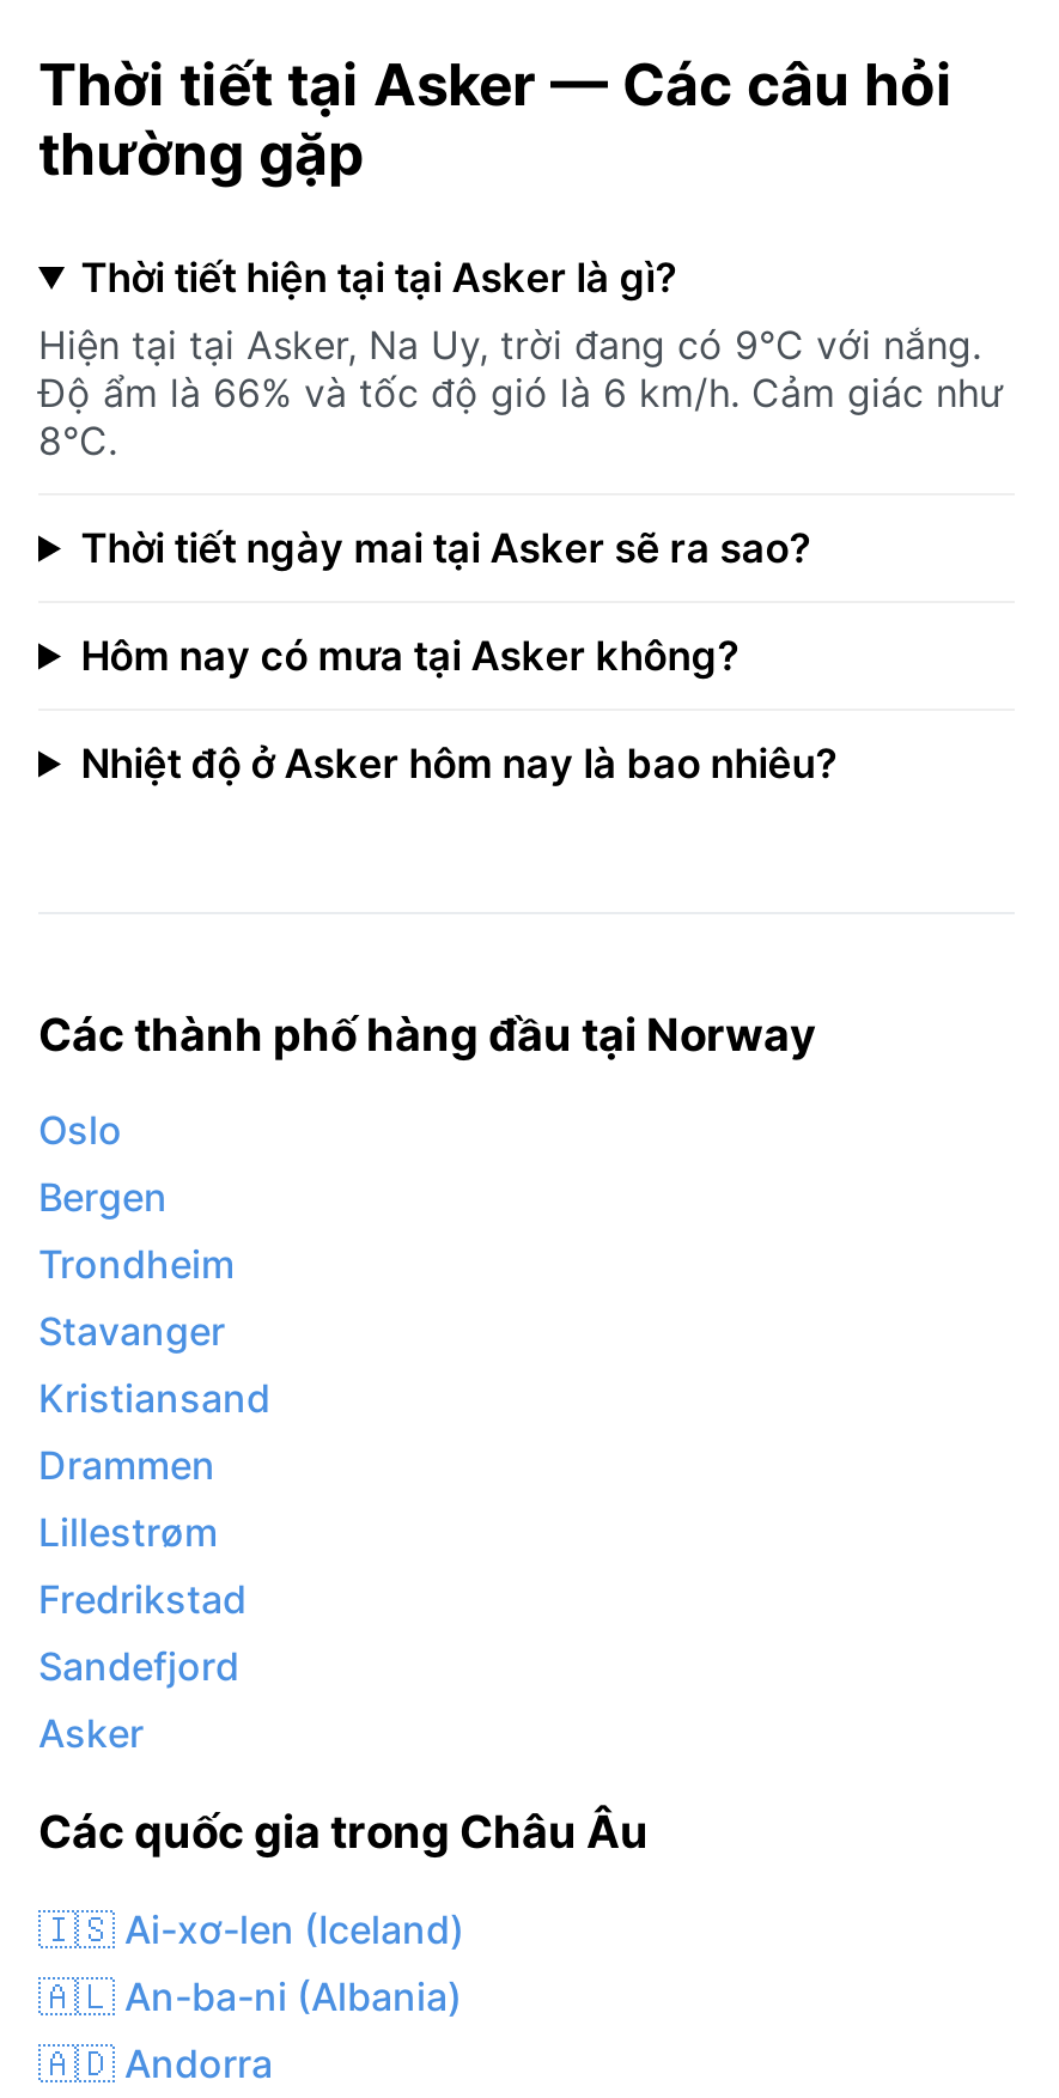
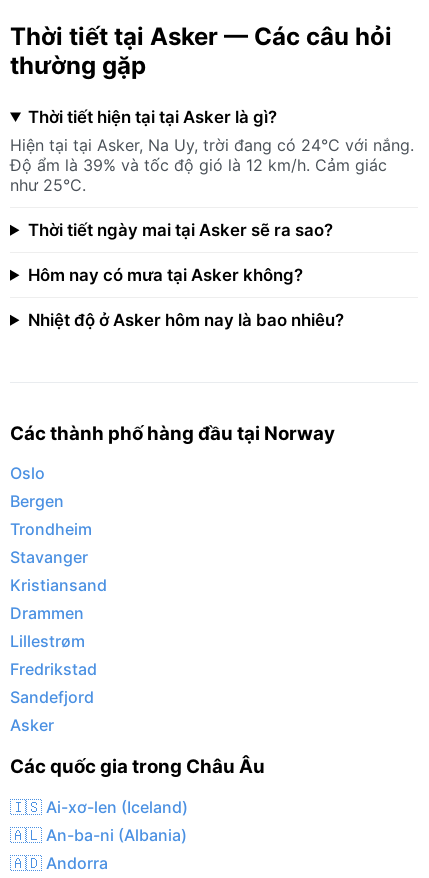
[38,320,1003,464] Hiện tại tại Asker, Na Uy, trời đang có 9°C với nắng. | Độ ẩm là 66% và tốc độ gió là 6 km/h. Cảm giác như | 8°C. -> [10,135,414,195] Hiện tại tại Asker, Na Uy, trời đang có 24°C với nắng. | Độ ẩm là 39% và tốc độ gió là 12 km/h. Cảm giác | như 25°C.

